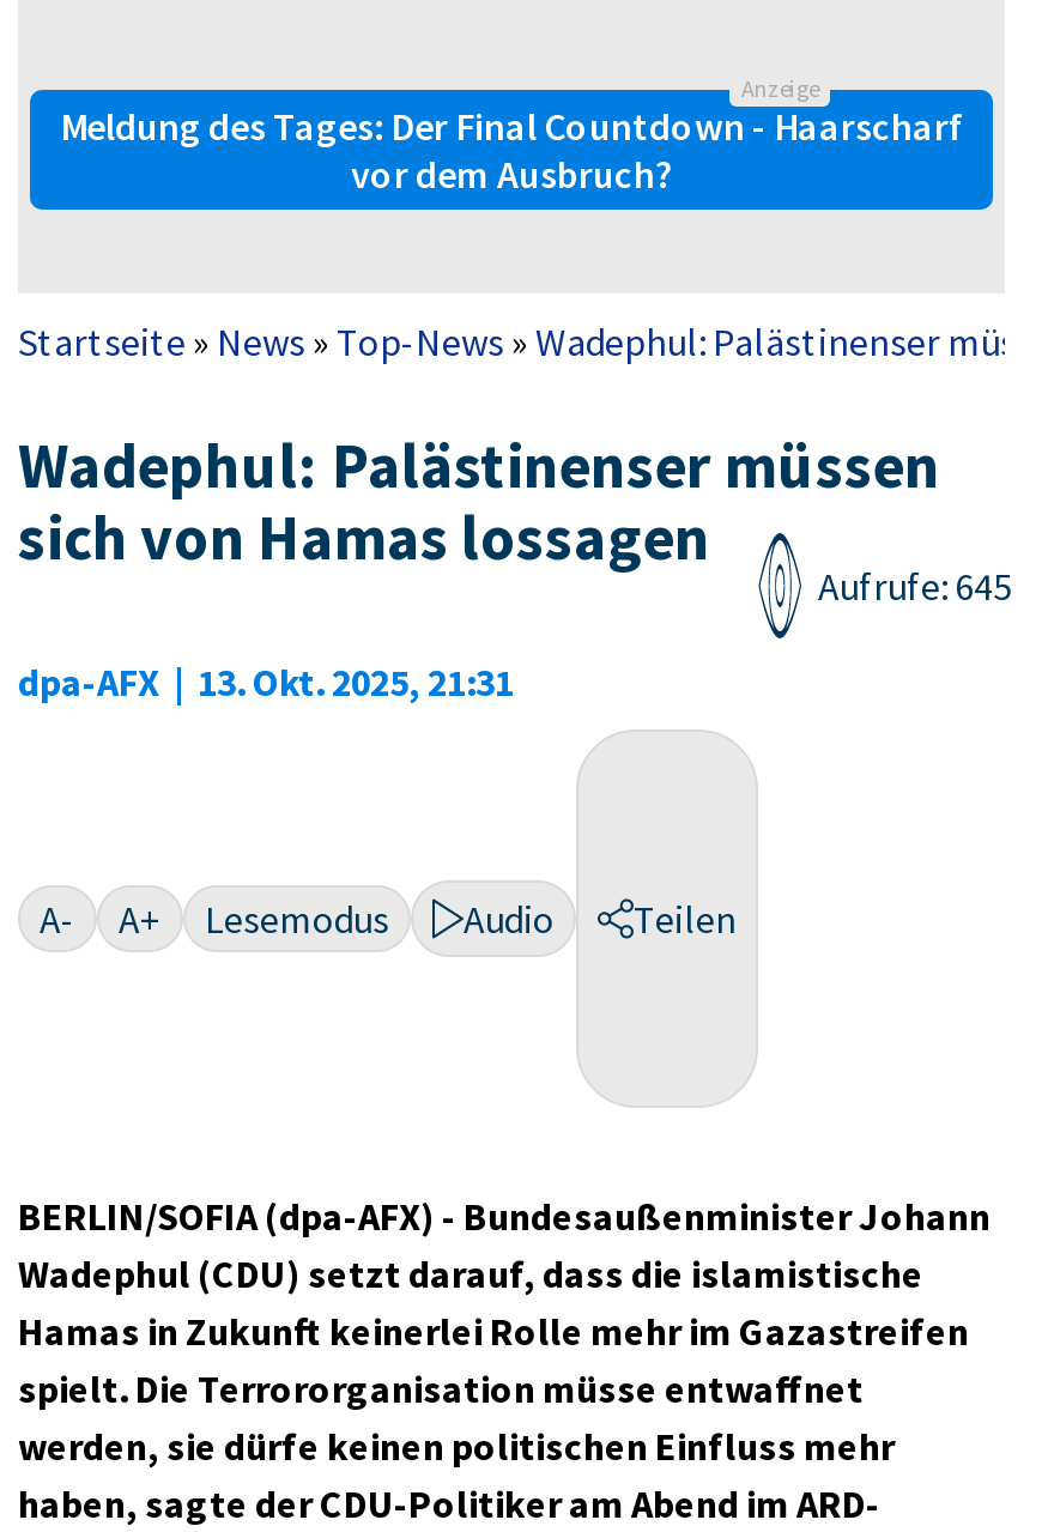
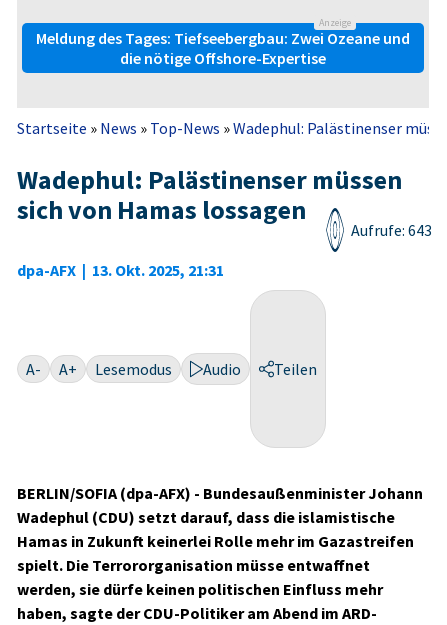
[60,101,963,197] Meldung des Tages: Der Final Countdown - Haarscharf | vor dem Ausbruch? -> [36,28,410,68] Meldung des Tages: Tiefseebergbau: Zwei Ozeane und | die nötige Offshore-Expertise
[818,562,1012,610] Aufrufe: 645 -> [351,220,432,240] Aufrufe: 643

